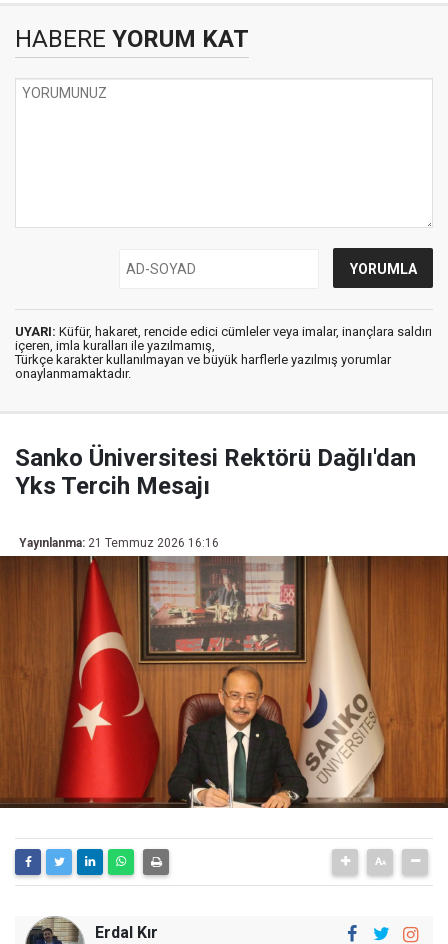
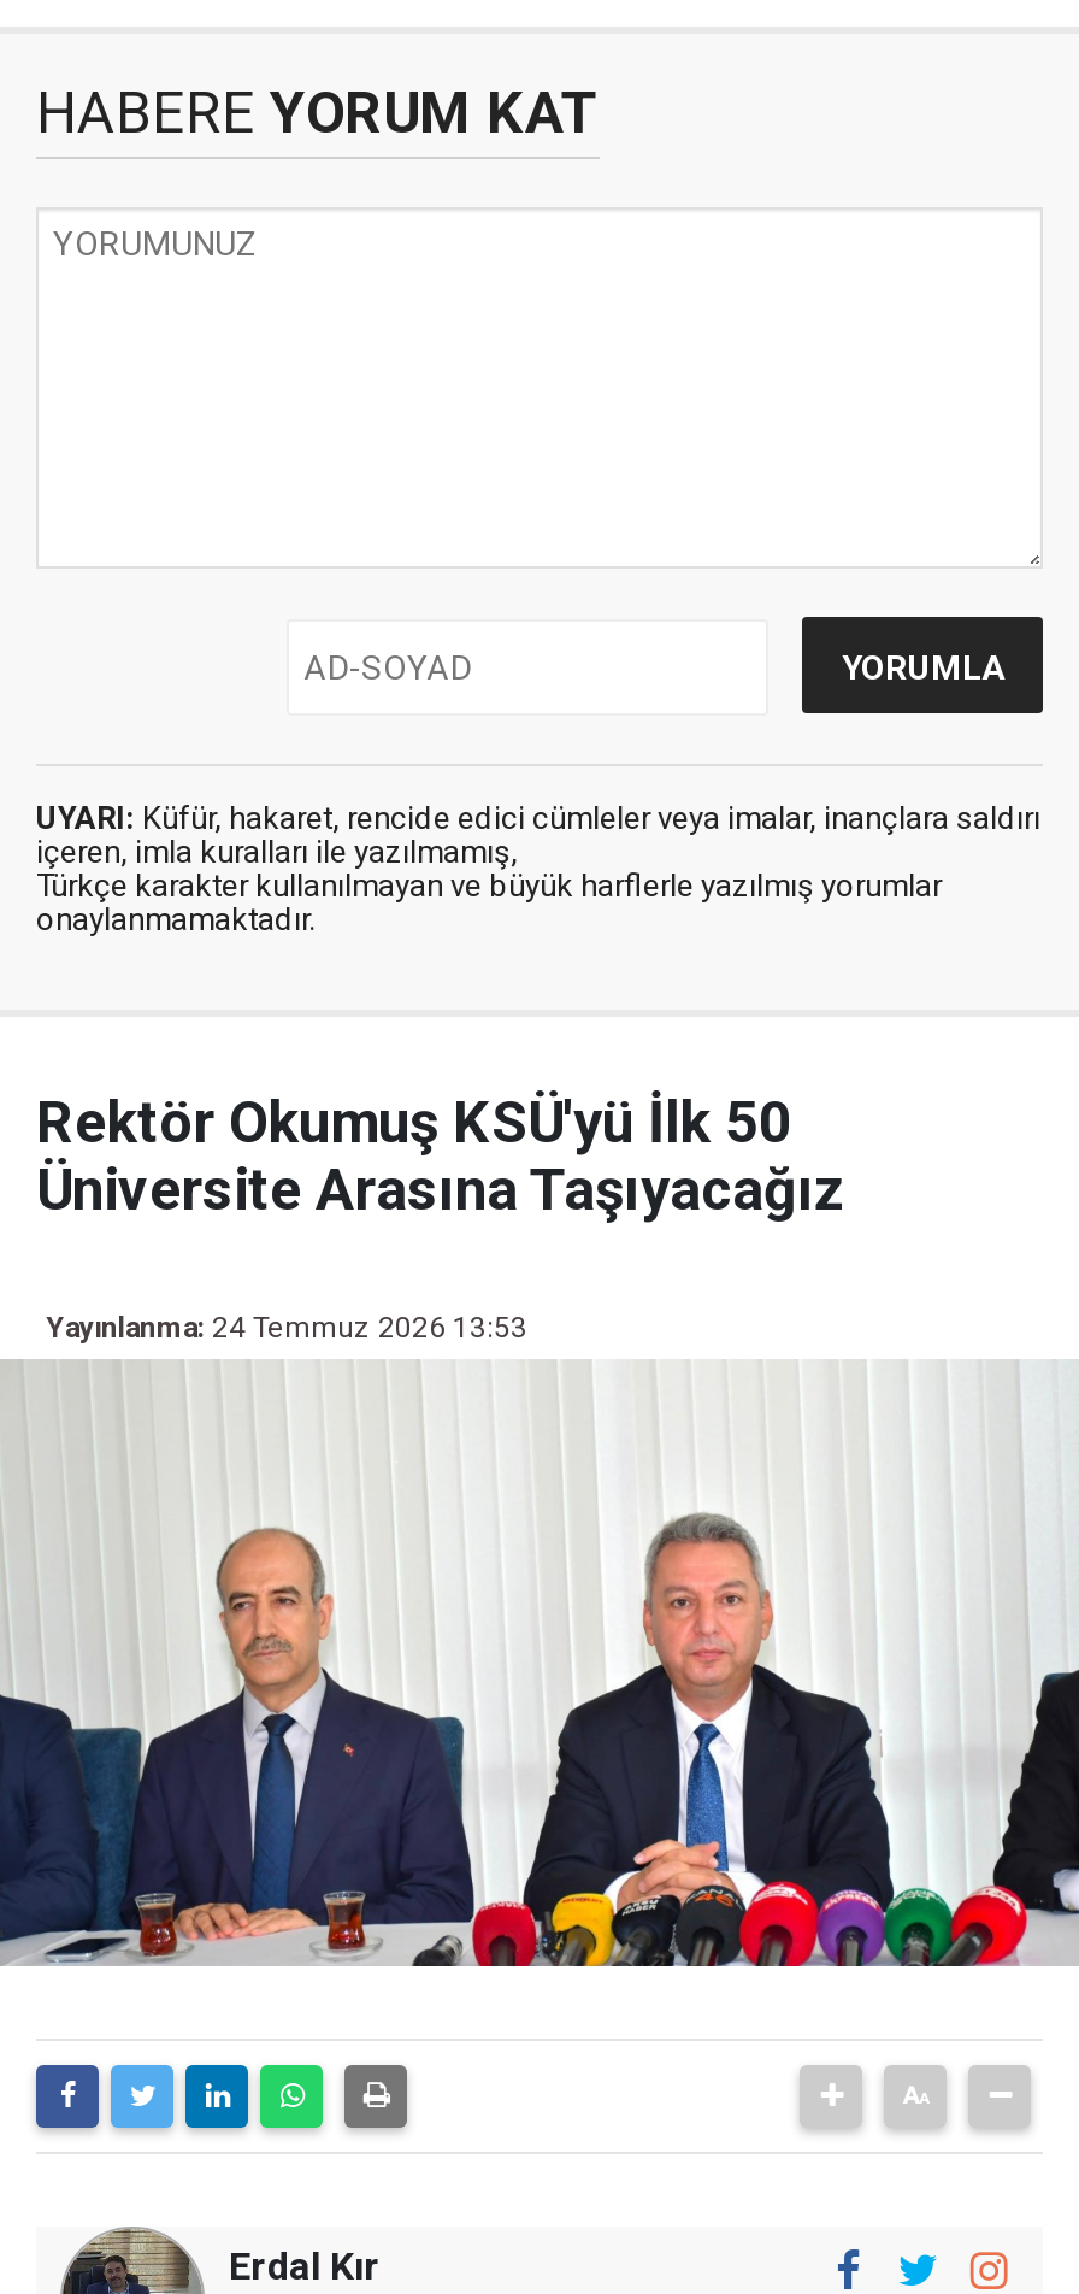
[15,443,416,499] Sanko Üniversitesi Rektörü Dağlı'dan | Yks Tercih Mesajı -> [36,1088,845,1223] Rektör Okumuş KSÜ'yü İlk 50 | Üniversite Arasına Taşıyacağız
[19,535,219,549] Yayınlanma: 21 Temmuz 2026 16:16 -> [46,1310,527,1343] Yayınlanma: 24 Temmuz 2026 13:53
[3,555,445,809] [image] -> [7,1359,1072,1969] [image]

